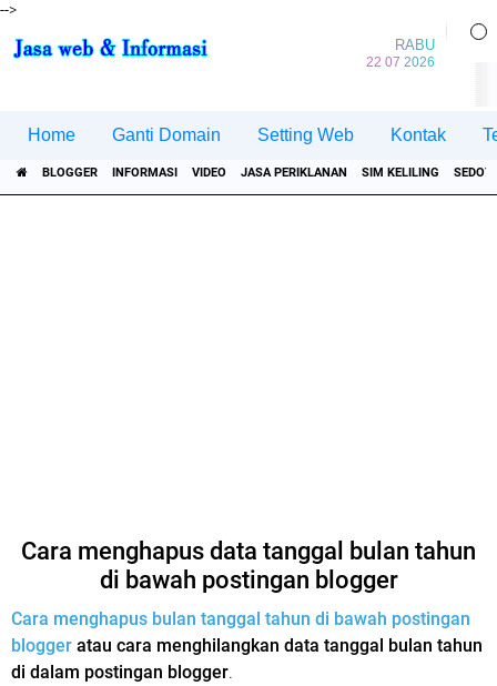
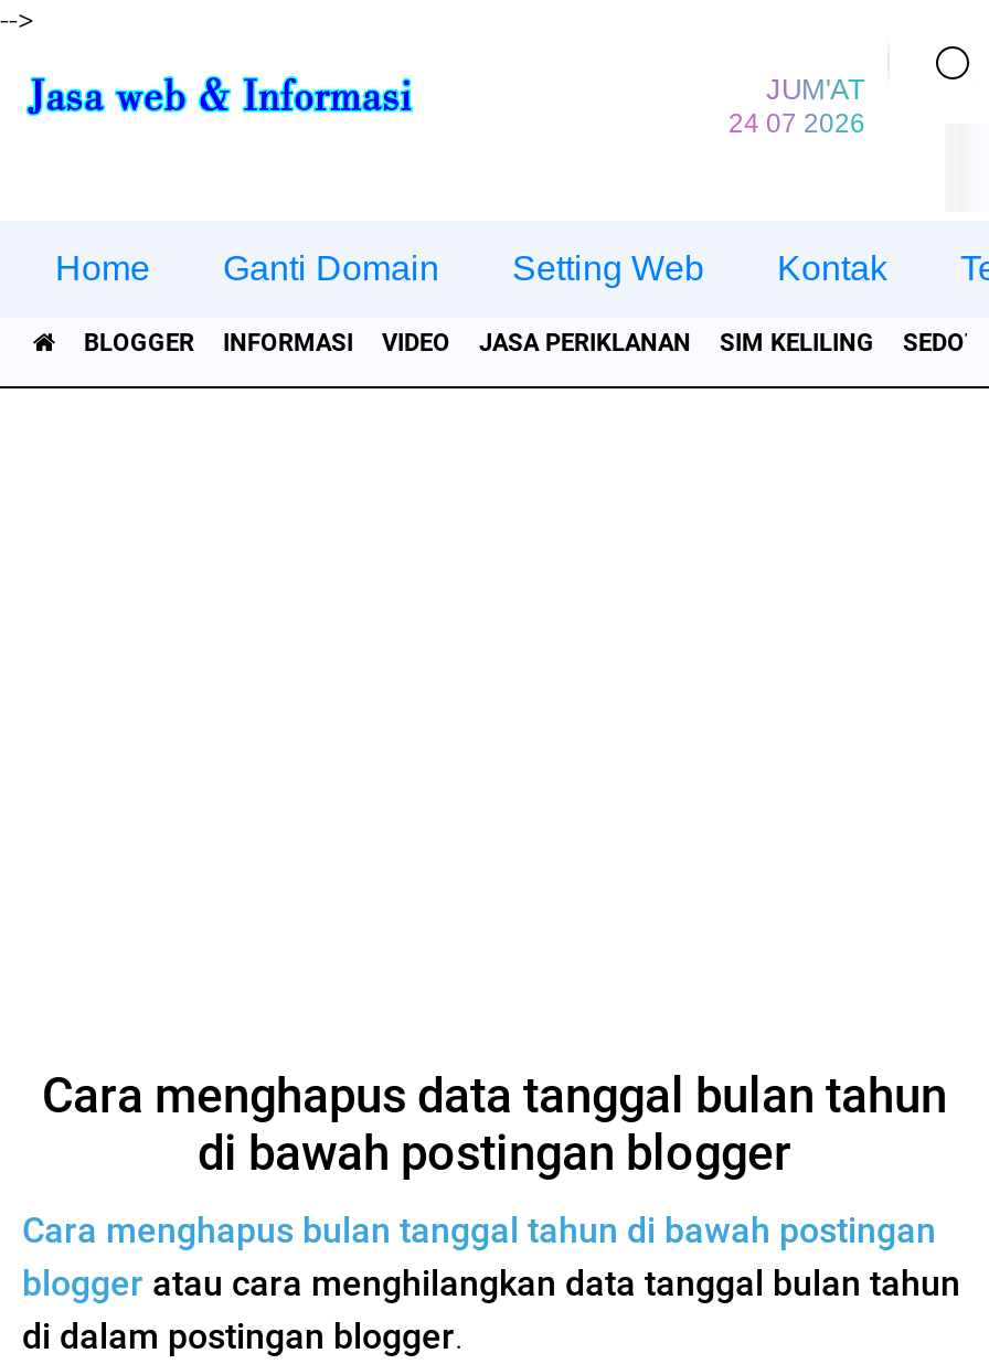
[366,37,435,70] RABU | 22 07 2026 -> [729,73,865,139] JUM'AT | 24 07 2026

